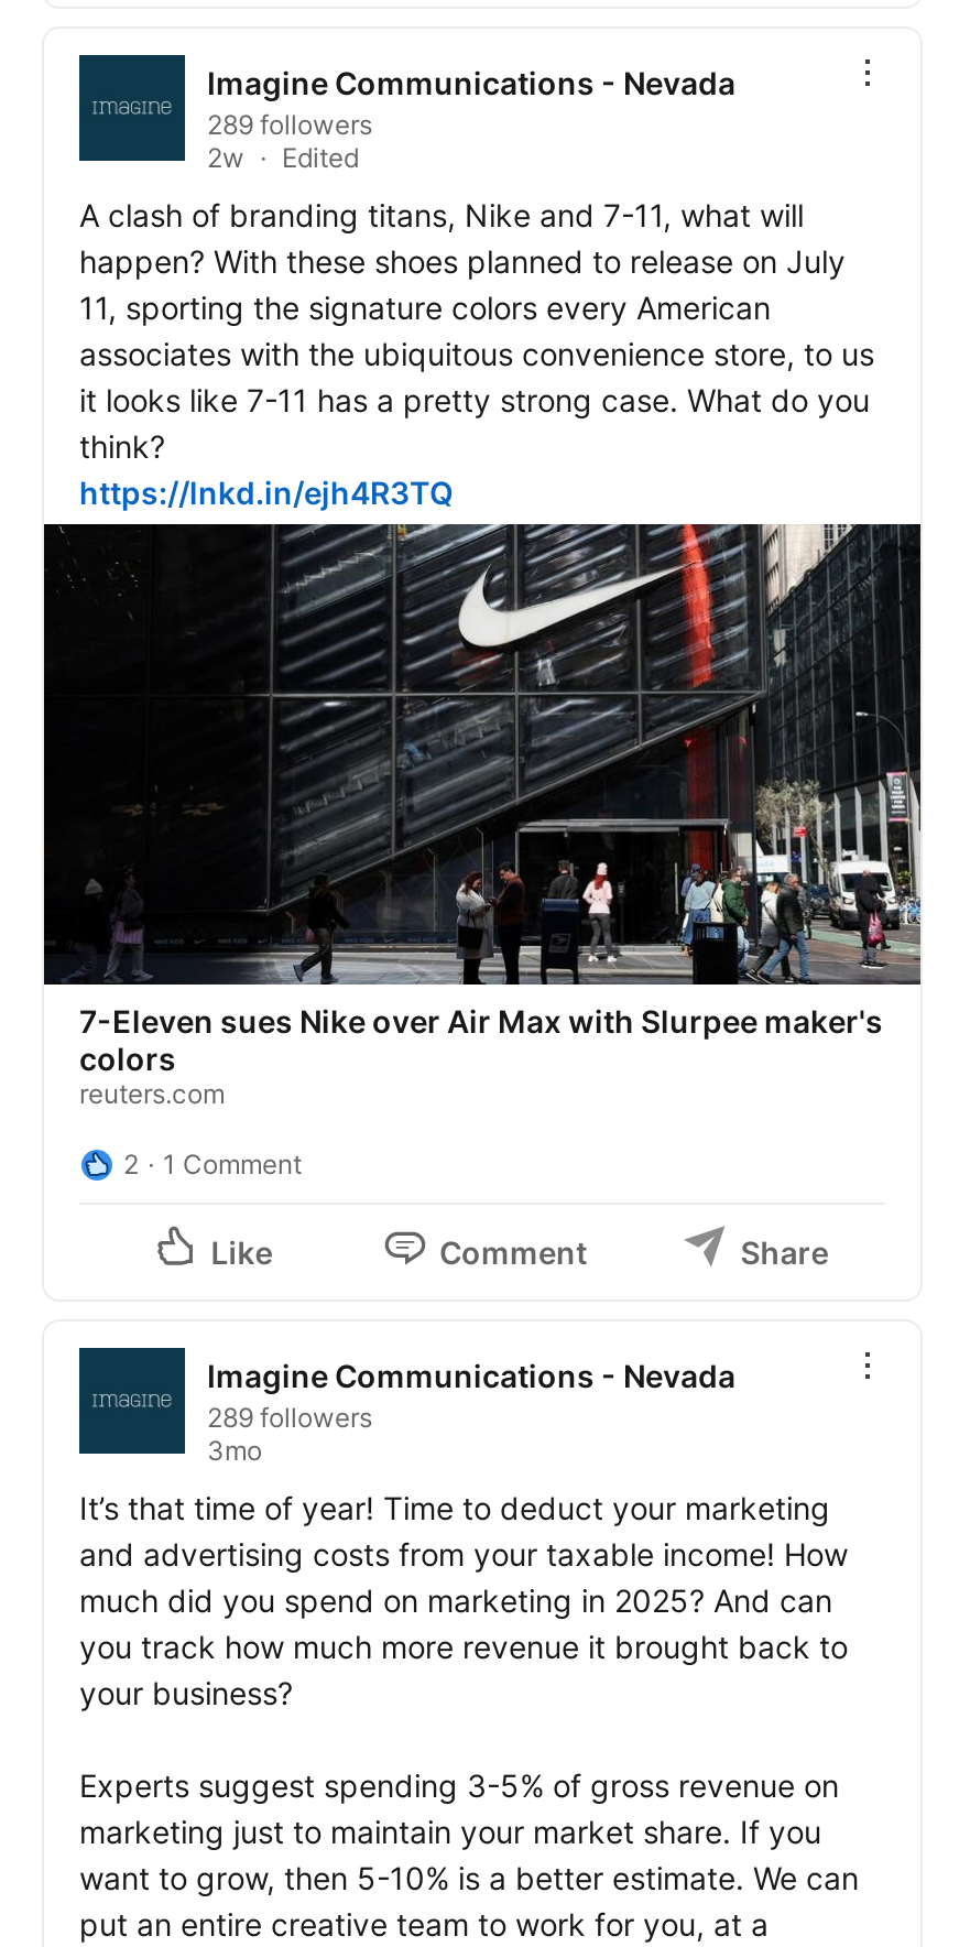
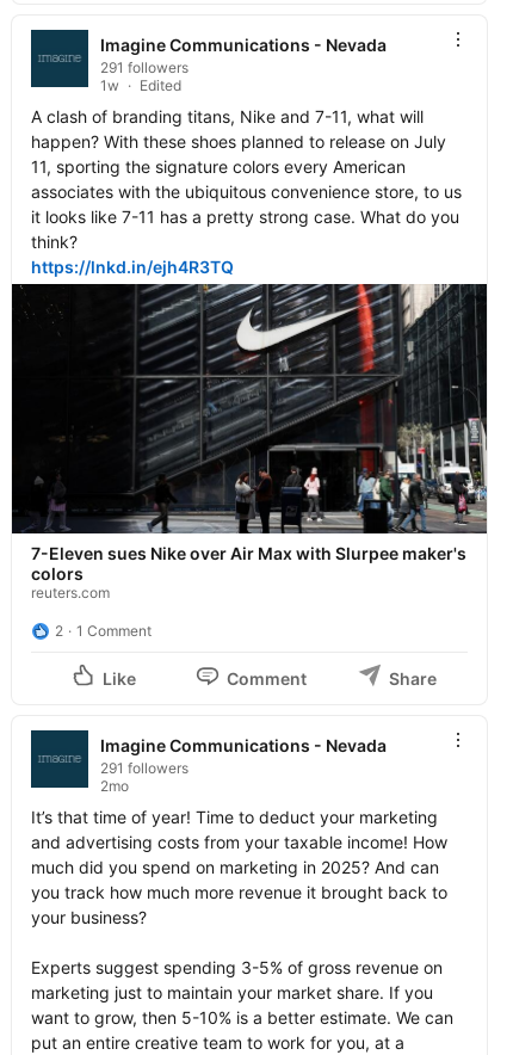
[207,109,372,175] 289 followers | 2w -> [100,59,188,95] 291 followers | 1w
[207,1401,372,1467] 289 followers | 3mo -> [100,759,188,795] 291 followers | 2mo

